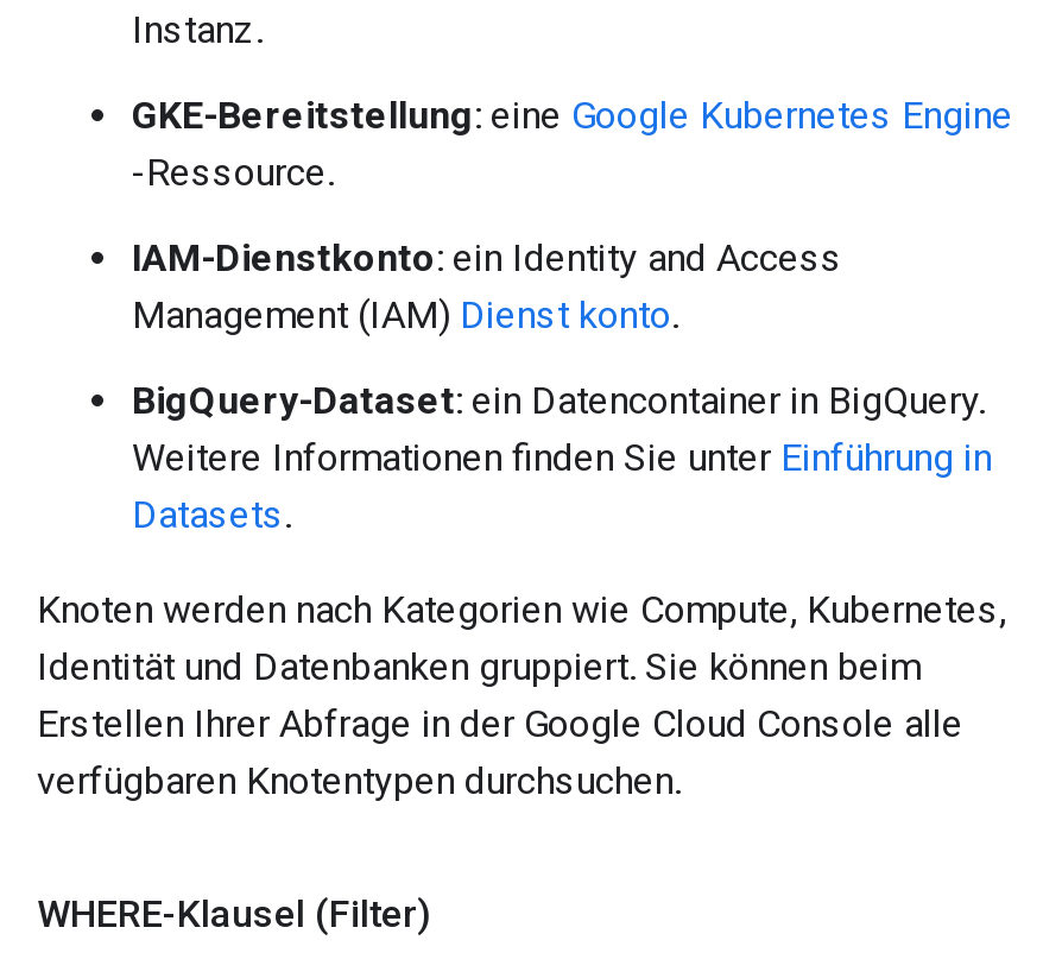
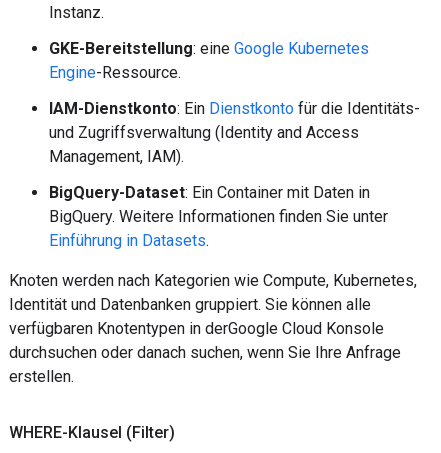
[132,235,842,337] IAM-Dienstkonto: ein Identity and Access | Management (IAM) Dienst konto. -> [49,99,420,166] IAM-Dienstkonto: Ein Dienstkonto für die Identitäts- | und Zugriffsverwaltung (Identity and Access | Management, IAM).
[132,378,992,537] BigQuery-Dataset: ein Datencontainer in BigQuery. | Weitere Informationen finden Sie unter Einführung in | Datasets. -> [49,183,388,250] BigQuery-Dataset: Ein Container mit Daten in | BigQuery. Weitere Informationen finden Sie unter | Einführung in Datasets.
[37,644,963,803] Identität und Datenbanken gruppiert. Sie können beim | Erstellen Ihrer Abfrage in der Google Cloud Console alle | verfügbaren Knotentypen durchsuchen. -> [9,295,401,386] Identität und Datenbanken gruppiert. Sie können alle | verfügbaren Knotentypen in derGoogle Cloud Konsole | durchsuchen oder danach suchen, wenn Sie Ihre Anfrage | erstellen.

